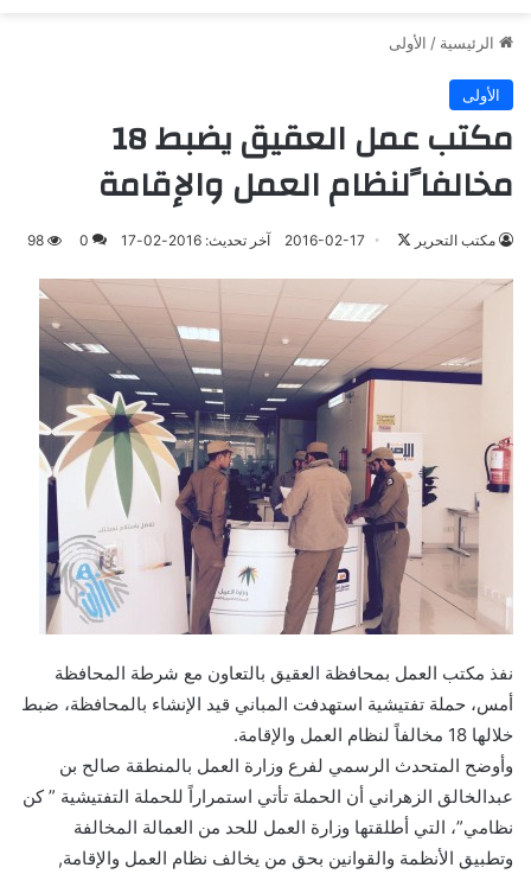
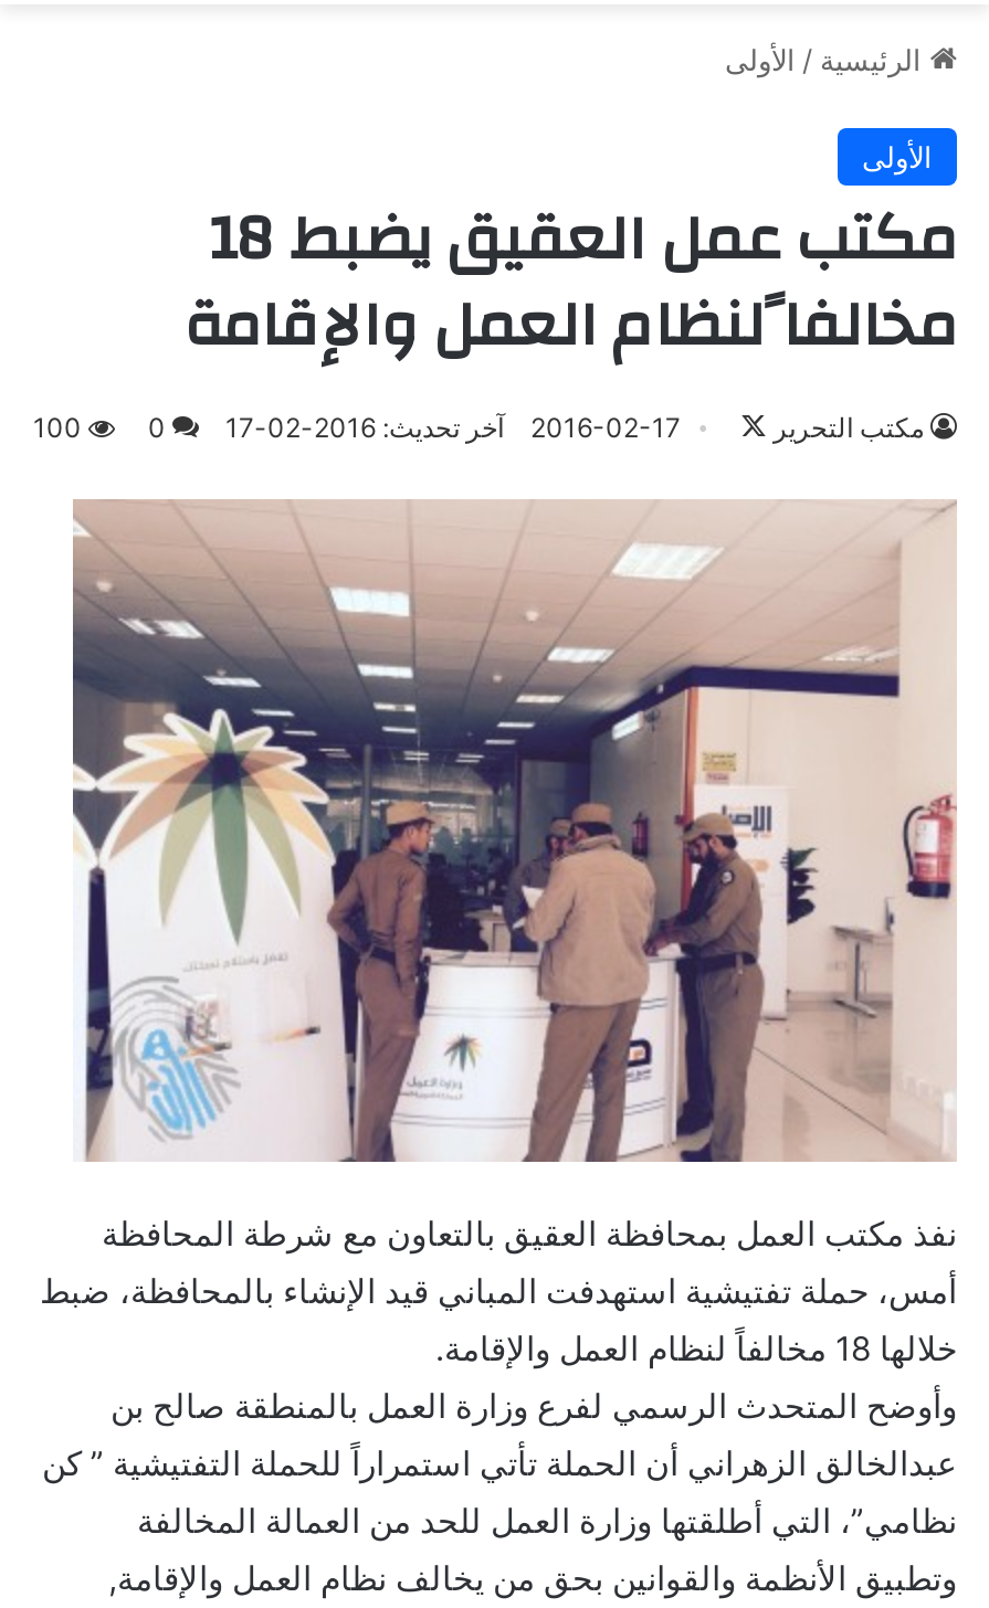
[27,231,89,249] 98 0 -> [33,411,166,444] 100 0

